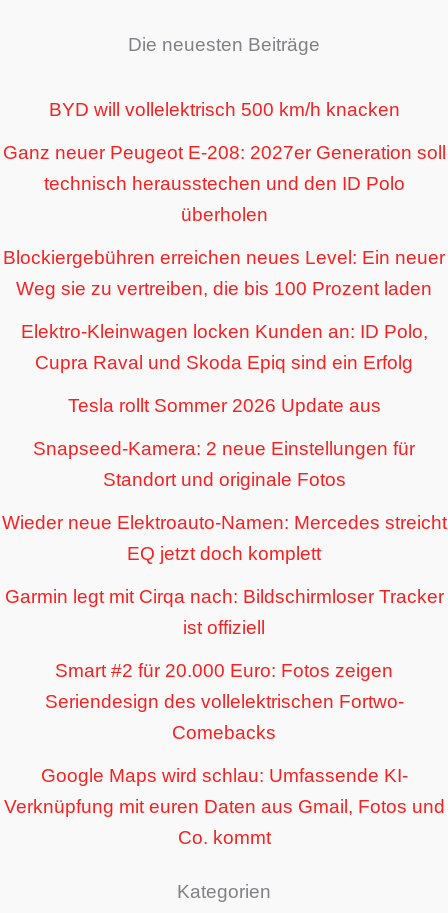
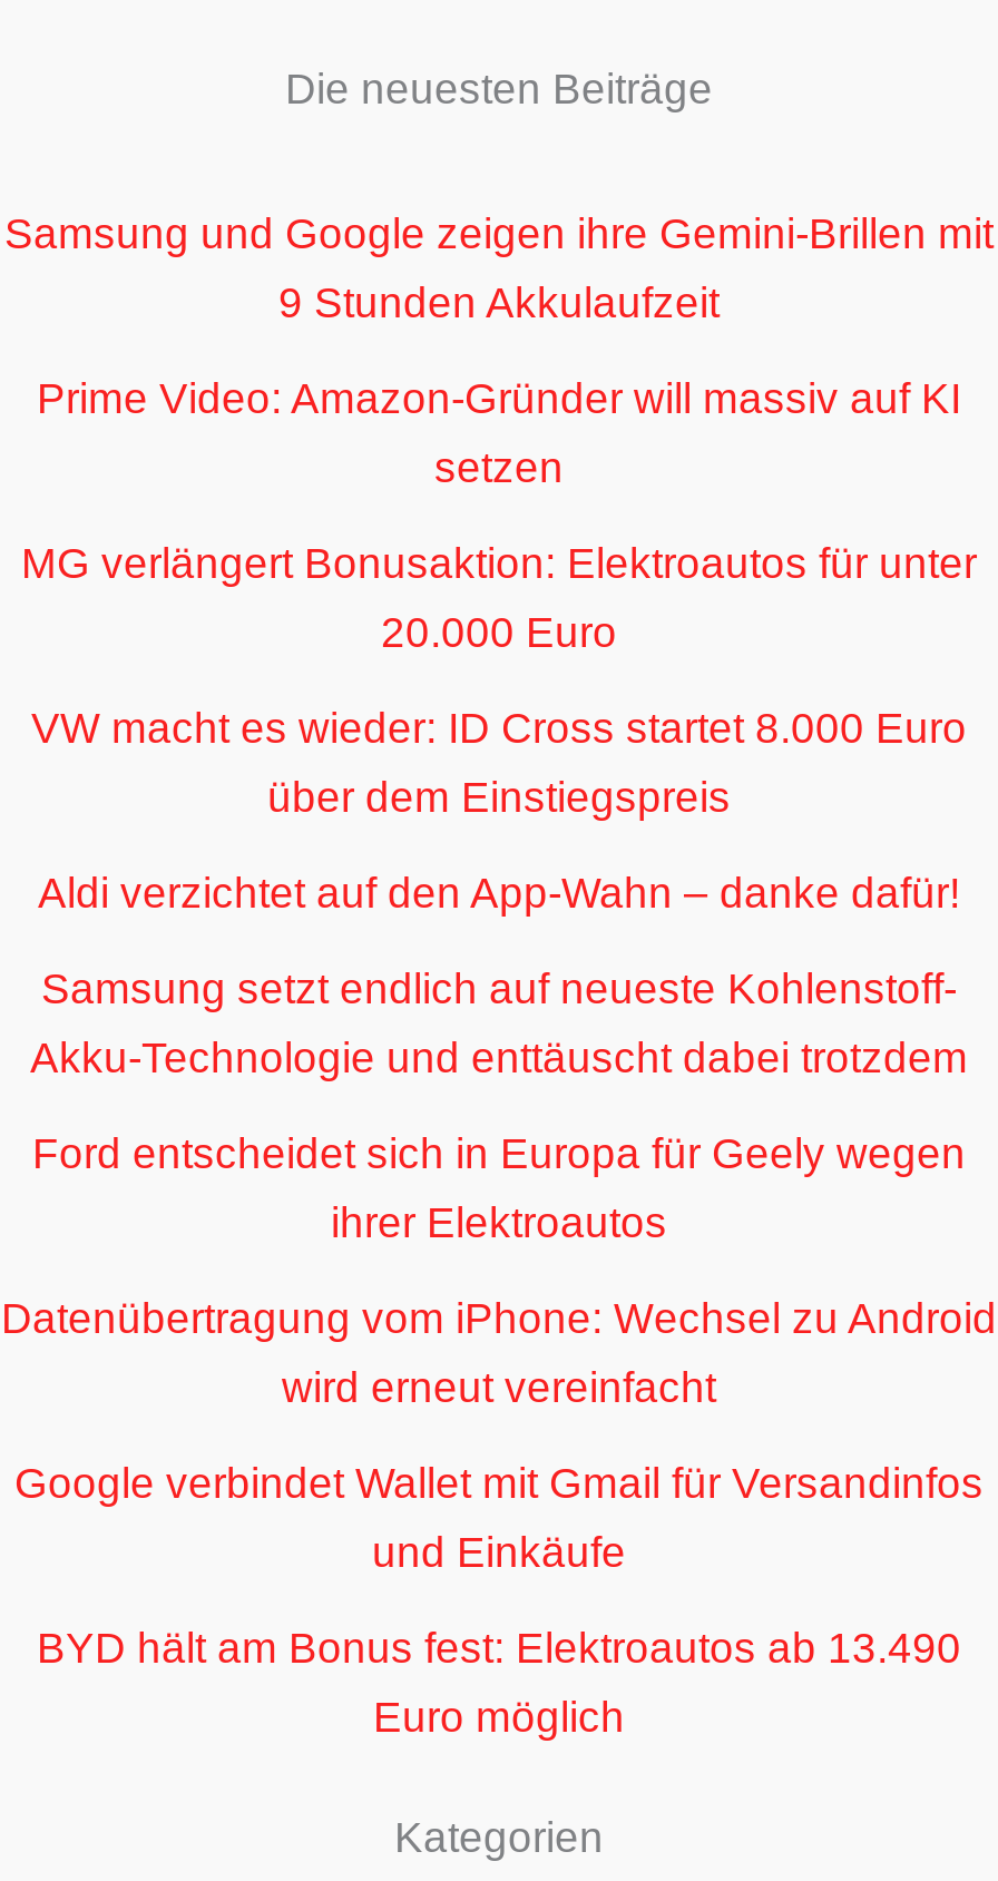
[1,99,446,848] BYD will vollelektrisch 500 km/h knacken | Ganz neuer Peugeot E-208: 2027er Generation soll | technisch herausstechen und den ID Polo | überholen | Blockiergebühren erreichen neues Level: Ein neuer | Weg sie zu vertreiben, die bis 100 Prozent laden | Elektro-Kleinwagen locken Kunden an: ID Polo, | Cupra Raval und Skoda Epiq sind ein Erfolg | Tesla rollt Sommer 2026 Update aus | Snapseed-Kamera: 2 neue Einstellungen für | Standort und originale Fotos | Wieder neue Elektroauto-Namen: Mercedes streicht | EQ jetzt doch komplett | Garmin legt mit Cirqa nach: Bildschirmloser Tracker | ist offiziell | Smart #2 für 20.000 Euro: Fotos zeigen | Seriendesign des vollelektrischen Fortwo- | Comebacks | Google Maps wird schlau: Umfassende KI- | Verknüpfung mit euren Daten aus Gmail, Fotos und | Co. kommt -> [1,210,997,1740] Samsung und Google zeigen ihre Gemini-Brillen mit | 9 Stunden Akkulaufzeit | Prime Video: Amazon-Gründer will massiv auf KI | setzen | MG verlängert Bonusaktion: Elektroautos für unter | 20.000 Euro | VW macht es wieder: ID Cross startet 8.000 Euro | über dem Einstiegspreis | Aldi verzichtet auf den App-Wahn – danke dafür! | Samsung setzt endlich auf neueste Kohlenstoff- | Akku-Technologie und enttäuscht dabei trotzdem | Ford entscheidet sich in Europa für Geely wegen | ihrer Elektroautos | Datenübertragung vom iPhone: Wechsel zu Android | wird erneut vereinfacht | Google verbindet Wallet mit Gmail für Versandinfos | und Einkäufe | BYD hält am Bonus fest: Elektroautos ab 13.490 | Euro möglich

